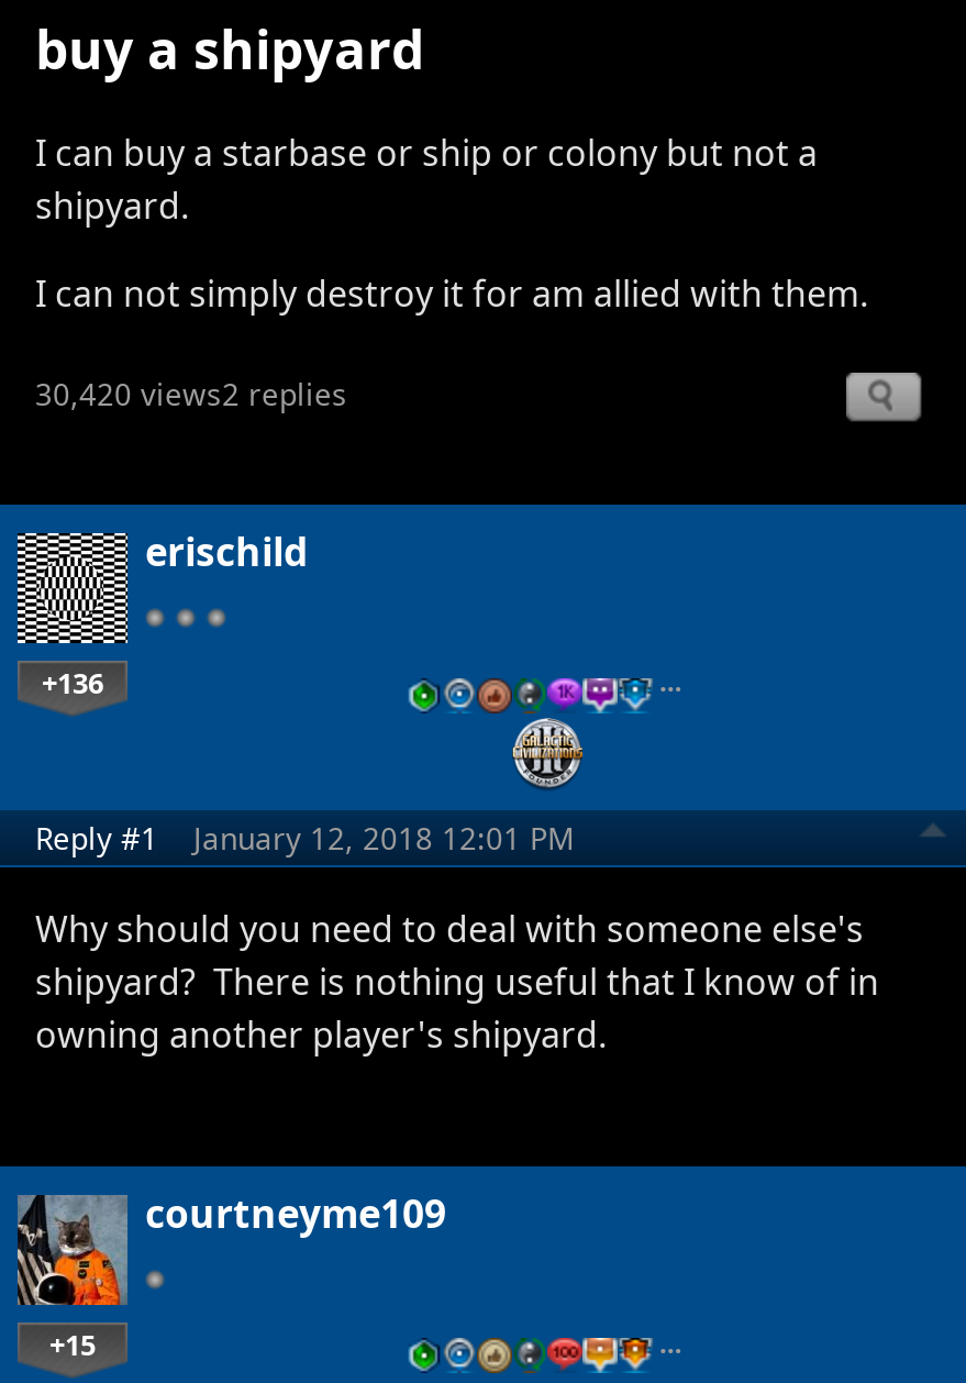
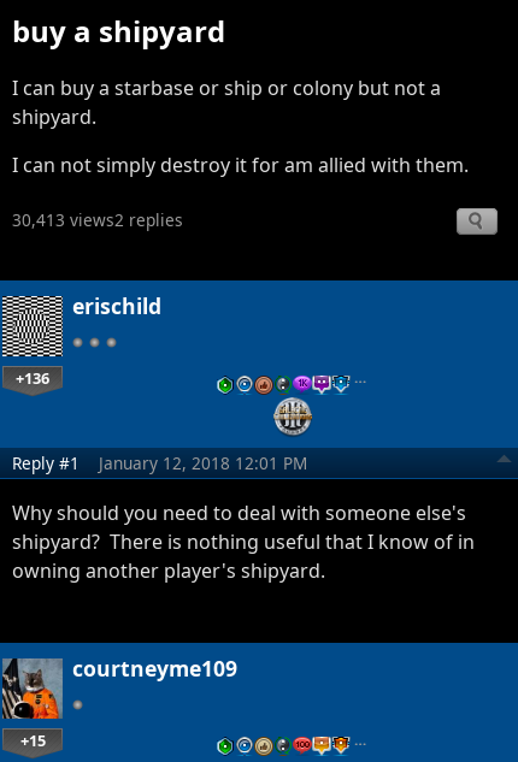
[35,373,347,415] 30,420 views2 replies -> [12,208,183,231] 30,413 views2 replies

